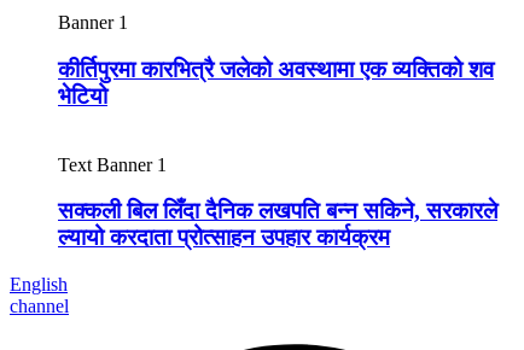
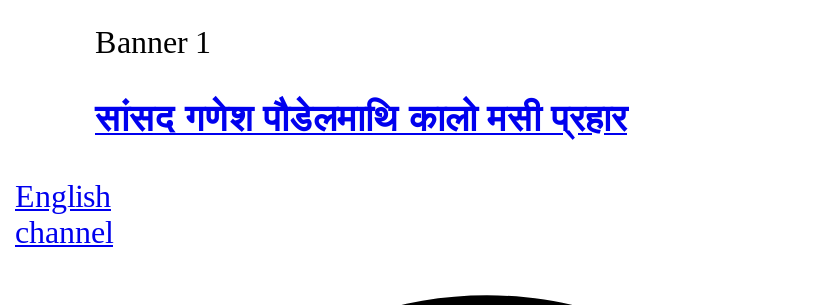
[58,57,497,250] कीर्तिपुरमा कारभित्रै जलेको अवस्थामा एक व्यक्तिको शव | भेटियो | Text Banner 1 | सक्कली बिल लिँदा दैनिक लखपति बन्न सकिने, सरकारले | ल्यायो करदाता प्रोत्साहन उपहार कार्यक्रम -> [95,98,627,140] सांसद गणेश पौडेलमाथि कालो मसी प्रहार

